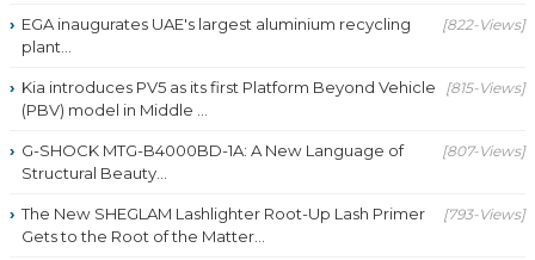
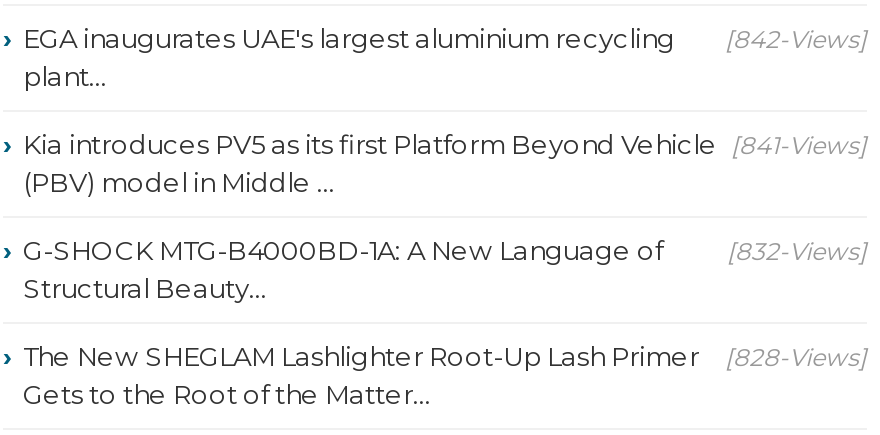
[21,14,525,33] EGA inaugurates UAE's largest aluminium recycling [822-Views] -> [23,22,867,54] EGA inaugurates UAE's largest aluminium recycling [842-Views]
[21,77,525,96] Kia introduces PV5 as its first Platform Beyond Vehicle [815-Views] -> [23,128,867,160] Kia introduces PV5 as its first Platform Beyond Vehicle [841-Views]
[442,142,525,160] [807-Views] -> [727,236,867,266] [832-Views]
[21,204,525,223] The New SHEGLAM Lashlighter Root-Up Lash Primer [793-Views] -> [23,340,867,372] The New SHEGLAM Lashlighter Root-Up Lash Primer [828-Views]

